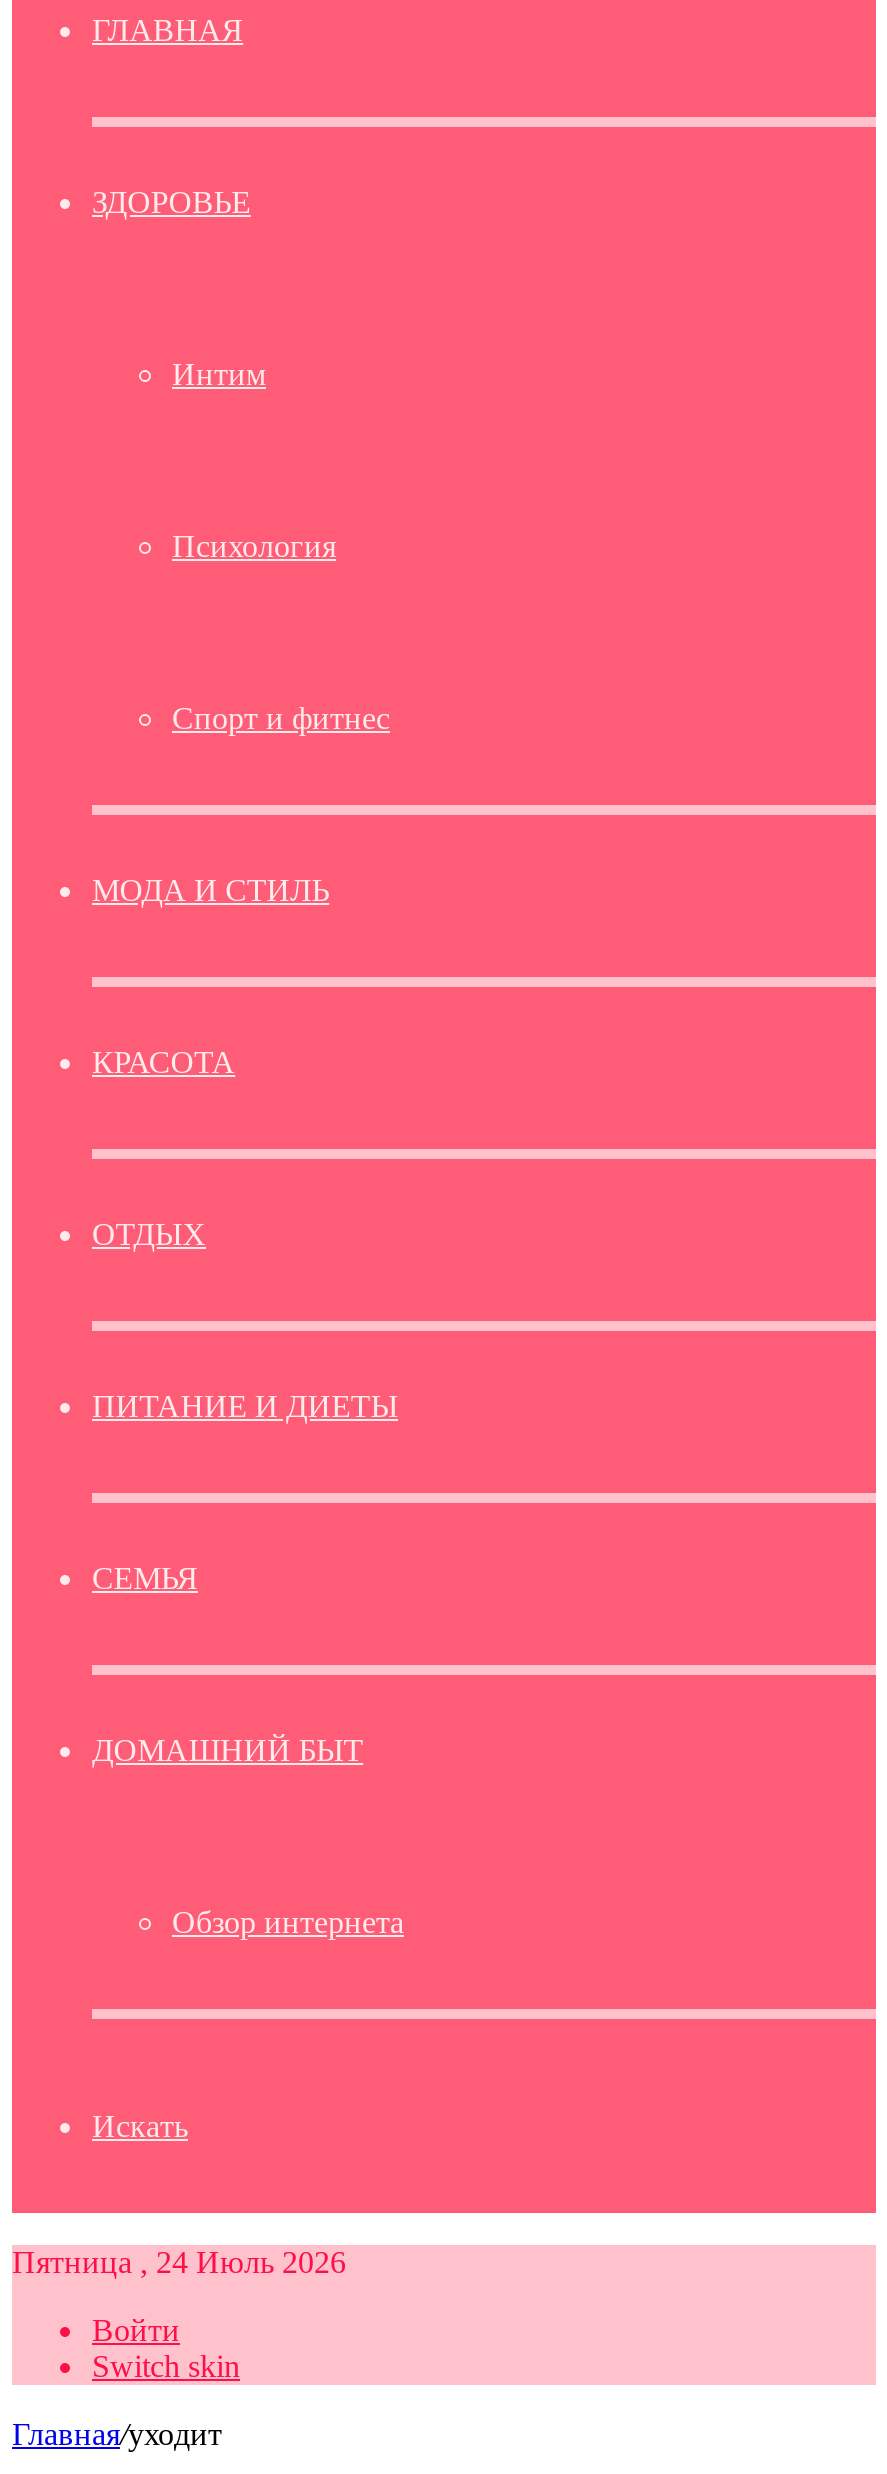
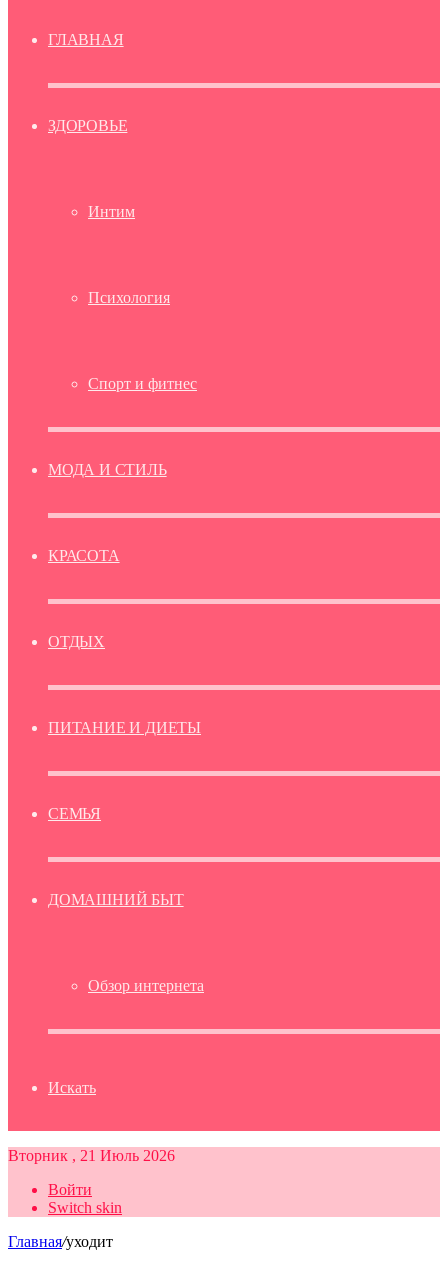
[12,2245,346,2279] Пятница , 24 Июль 2026 -> [8,1147,175,1164] Вторник , 21 Июль 2026

